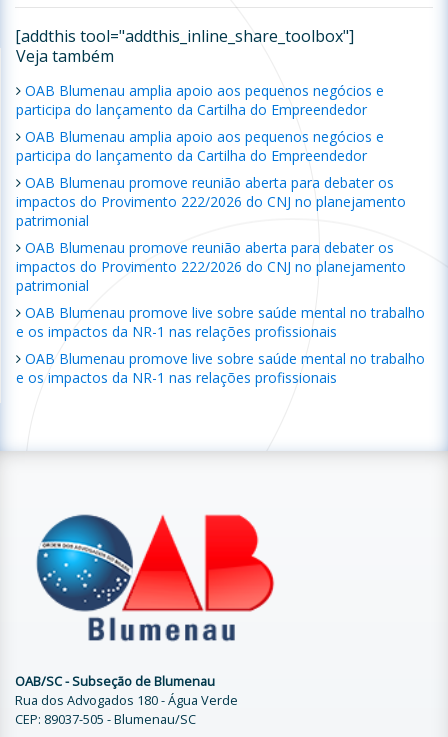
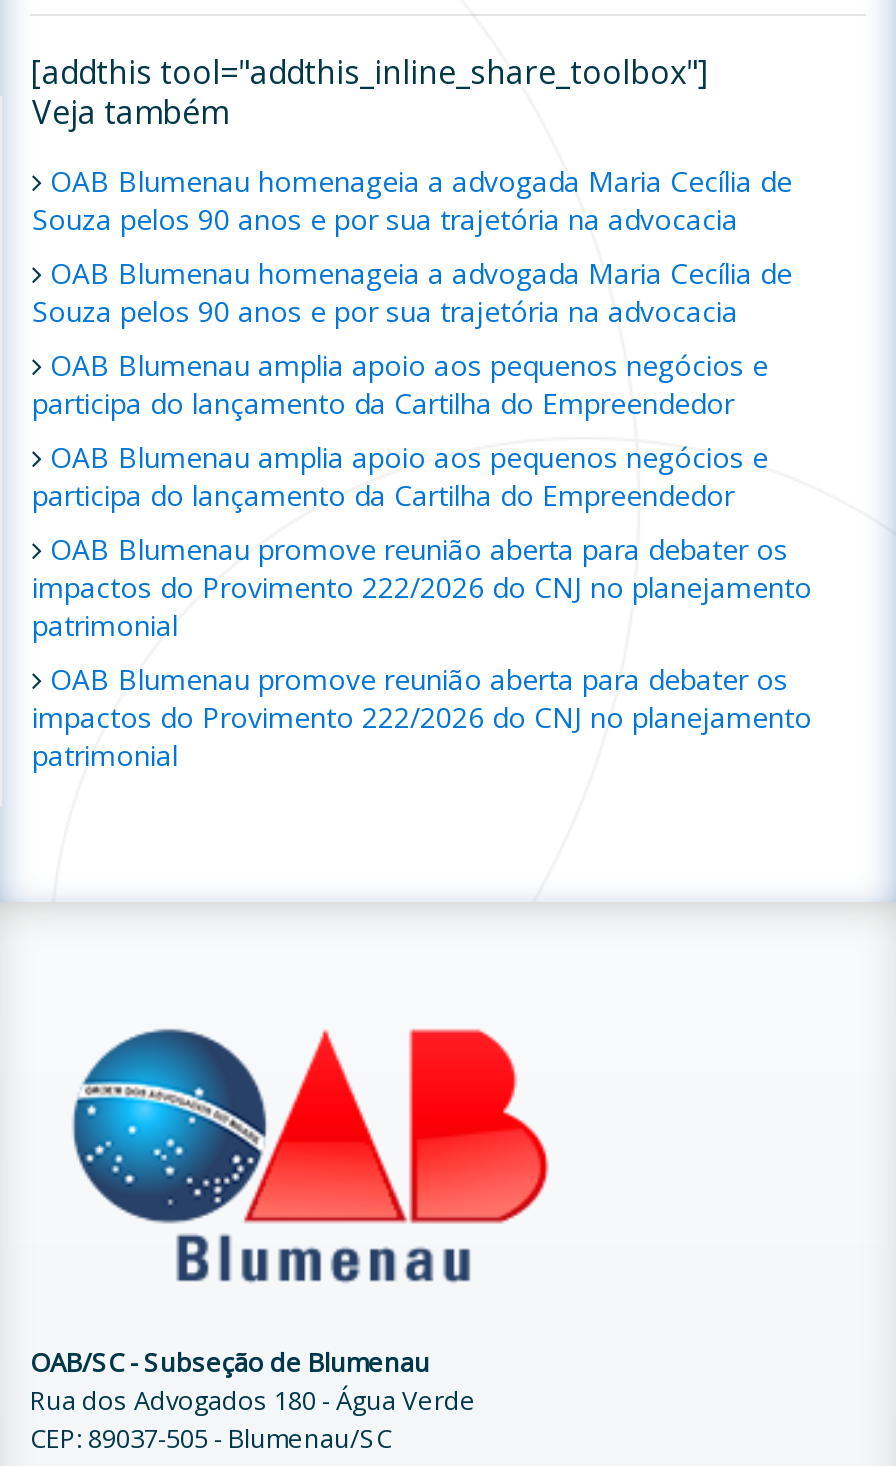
none -> [32,162,792,330] OAB Blumenau homenageia a advogada Maria Cecília de | Souza pelos 90 anos e por sua trajetória na advocacia | OAB Blumenau homenageia a advogada Maria Cecília de | Souza pelos 90 anos e por sua trajetória na advocacia
moved [16,81,406,295] -> [32,346,812,774]: OAB Blumenau amplia apoio aos pequenos negócios e | participa do lançamento da Cartilha do Empreendedor | OAB Blumenau amplia apoio aos pequenos negócios e | ... | impactos do Provimento 222/2026 do CNJ no planejamento | patrimonial
[16,303,425,387] OAB Blumenau promove live sobre saúde mental no trabalho | e os impactos da NR-1 nas relações profissionais | OAB Blumenau promove live sobre saúde mental no trabalho | e os impactos da NR-1 nas relações profissionais -> none

